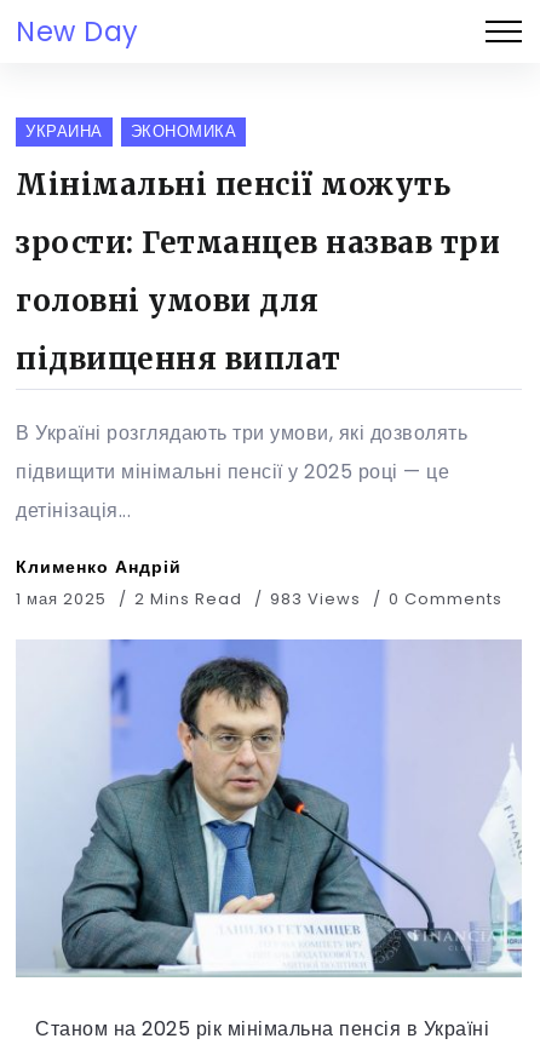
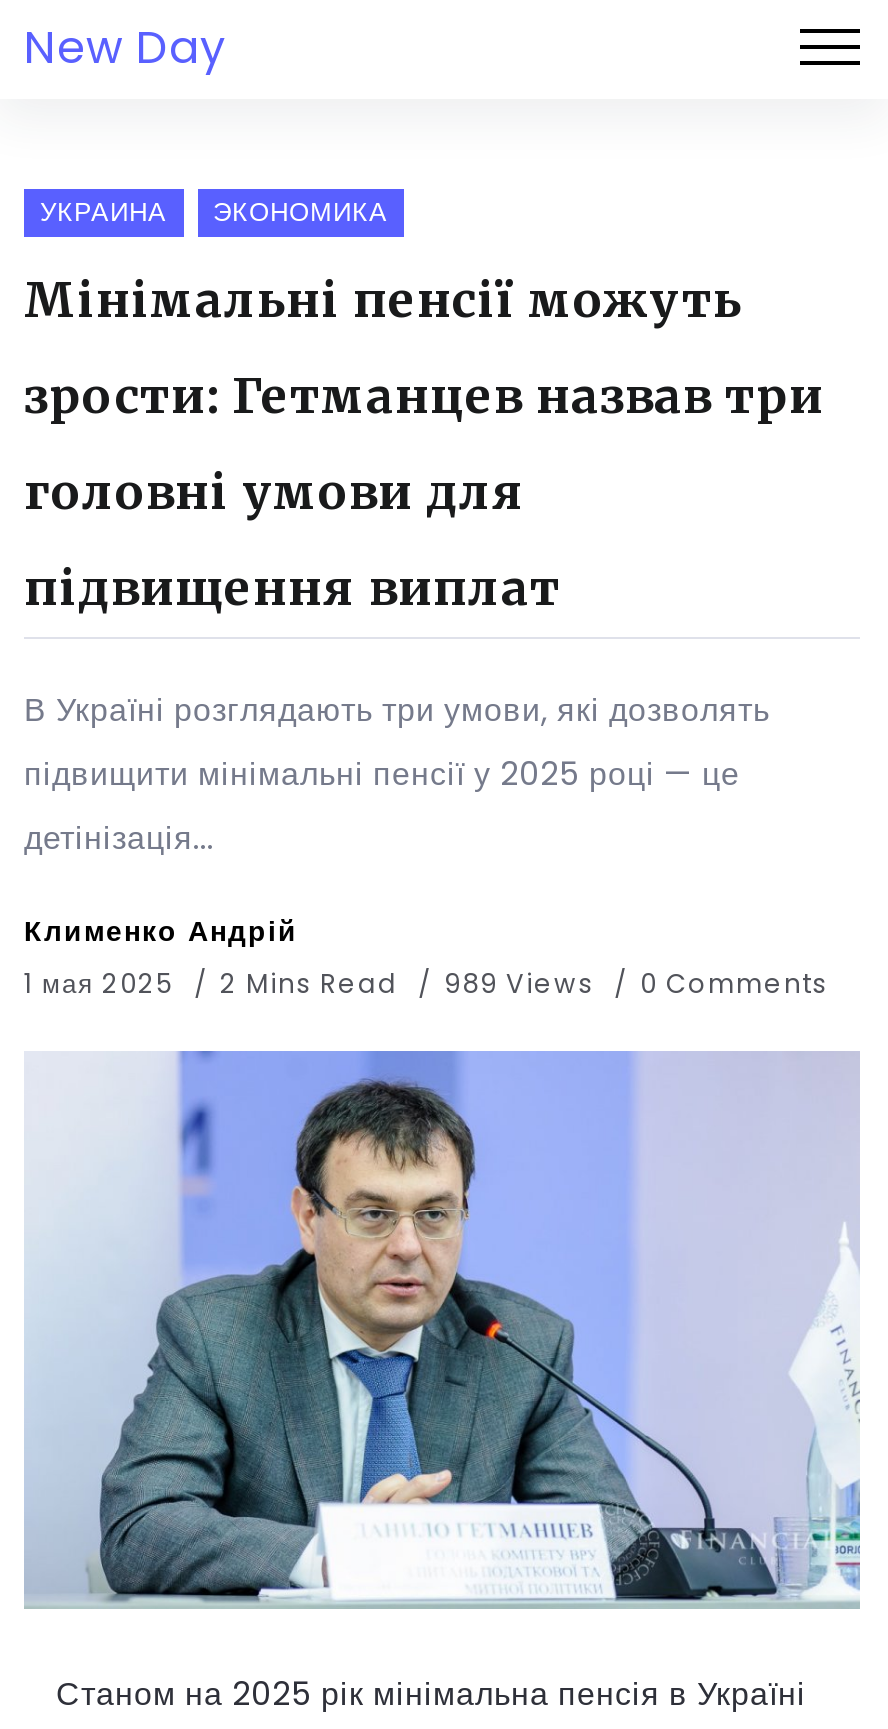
[16,587,502,610] 1 мая 2025 2 Mins Read 983 Views 0 Comments -> [24,965,828,1003] 1 мая 2025 2 Mins Read 989 Views 0 Comments

